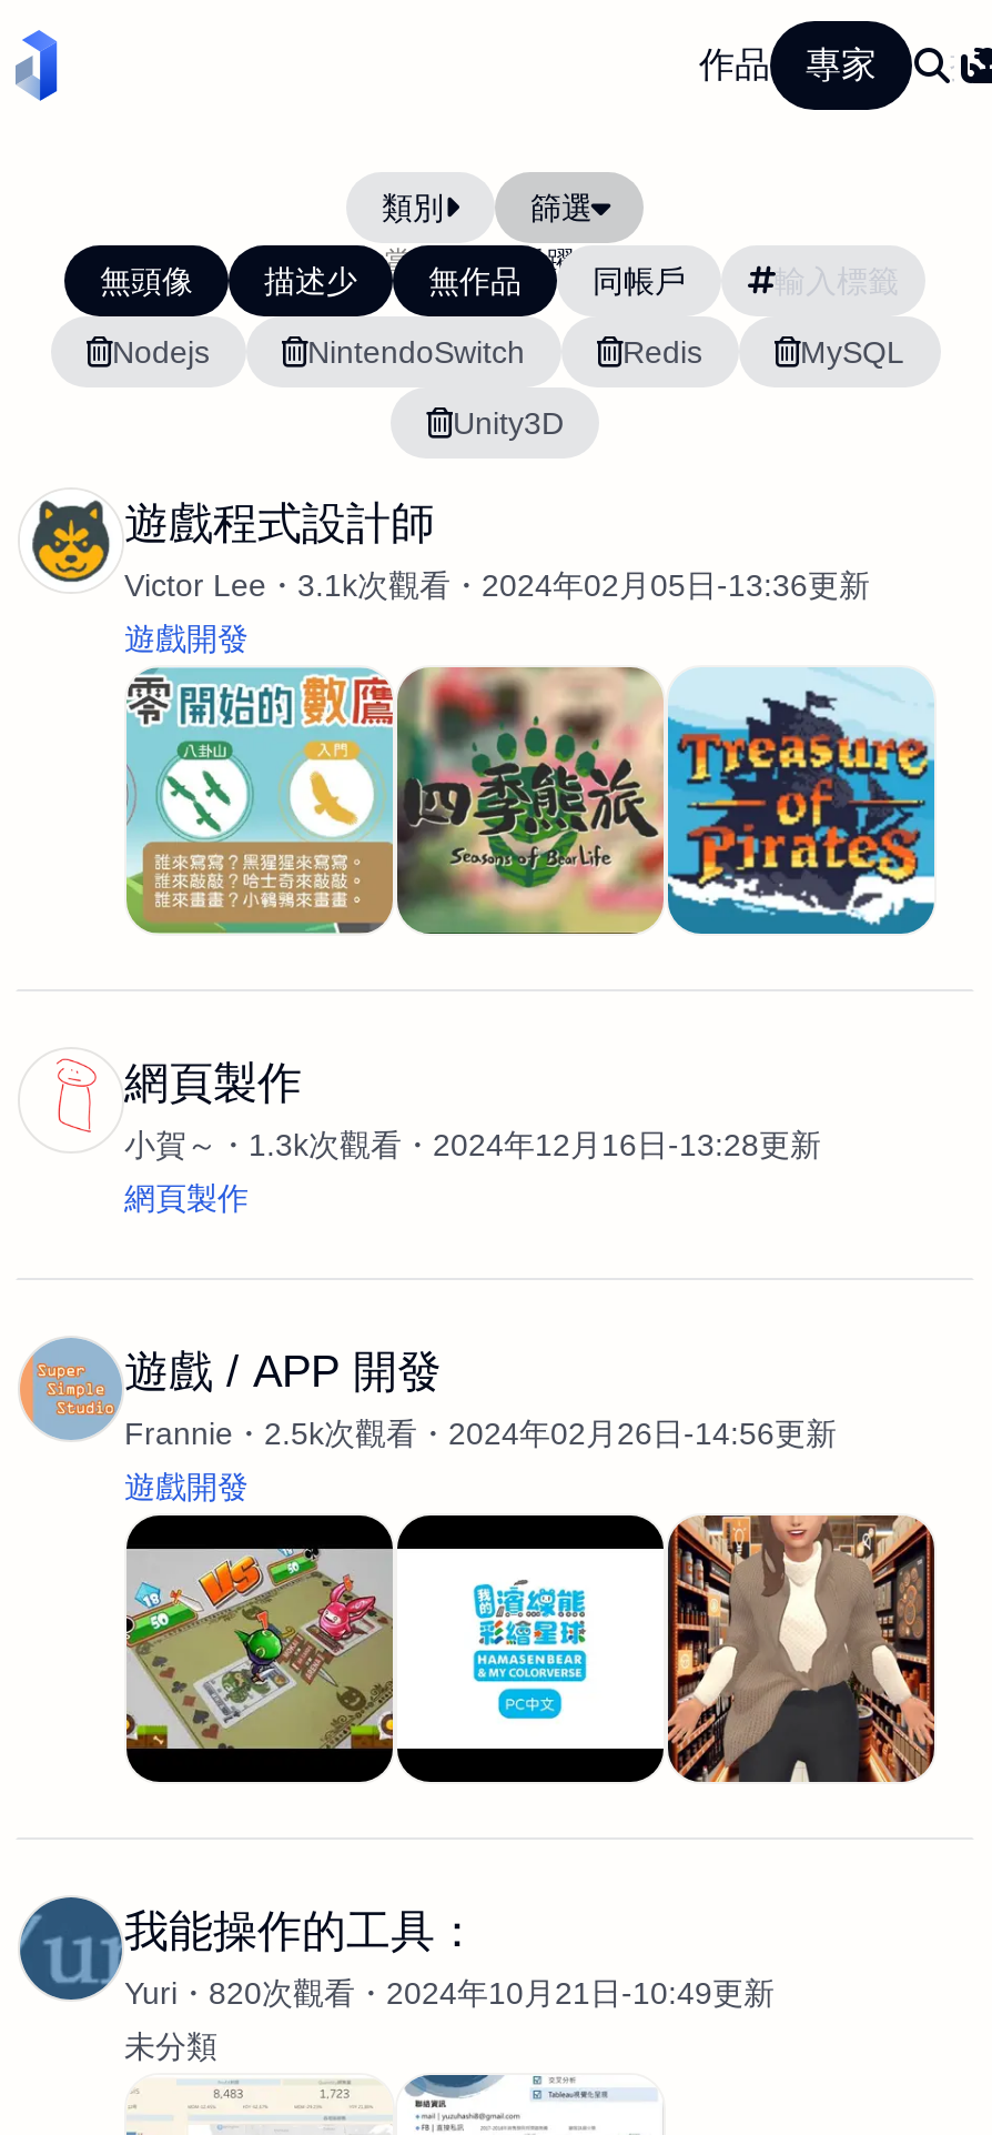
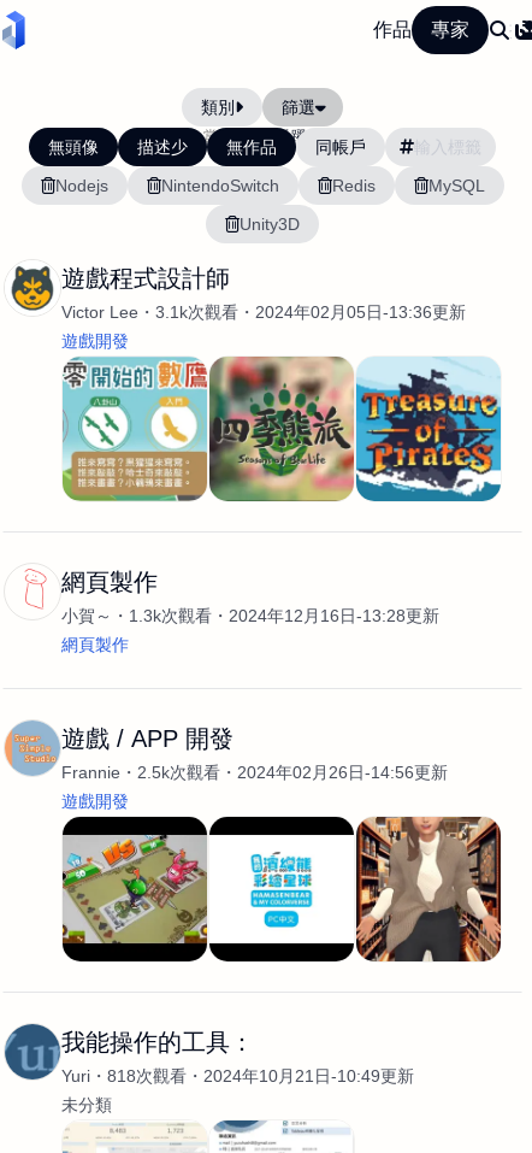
[124,1975,775,2011] Yuri 820次觀看 2024年10月21日-10:49更新 -> [61,1066,414,1086] Yuri 818次觀看 2024年10月21日-10:49更新

